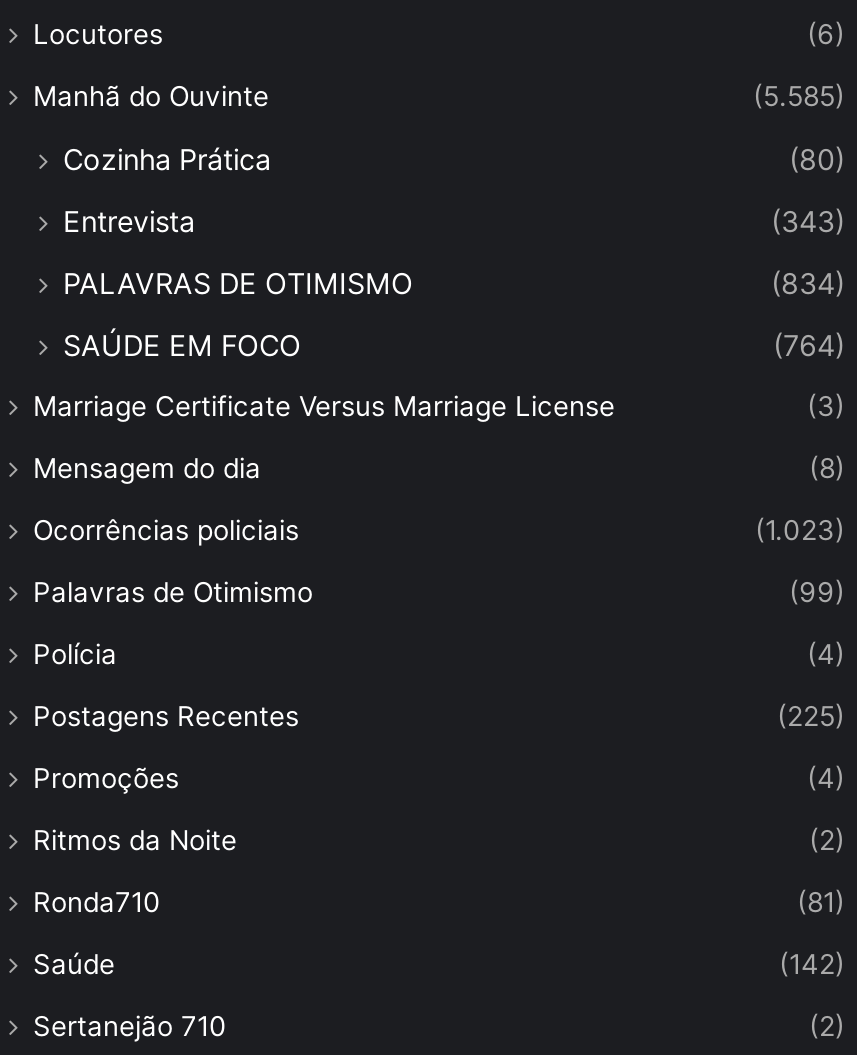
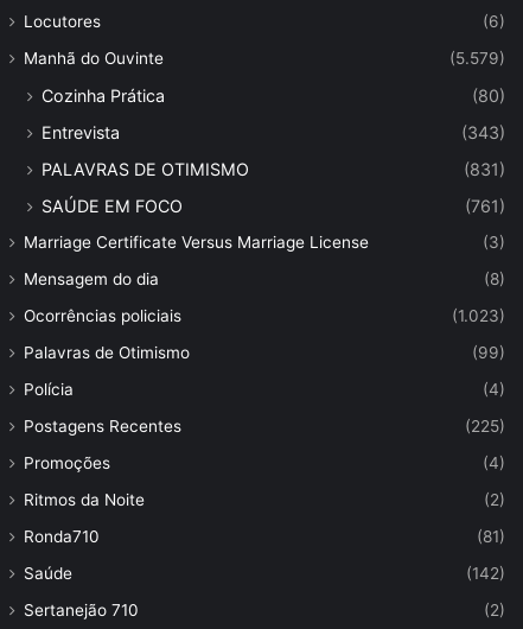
[753,81,845,113] (5.585) -> [449,48,505,67] (5.579)
[771,267,845,301] (834) -> [464,158,505,179] (831)
[773,329,845,363] (764) -> [465,195,505,215] (761)

